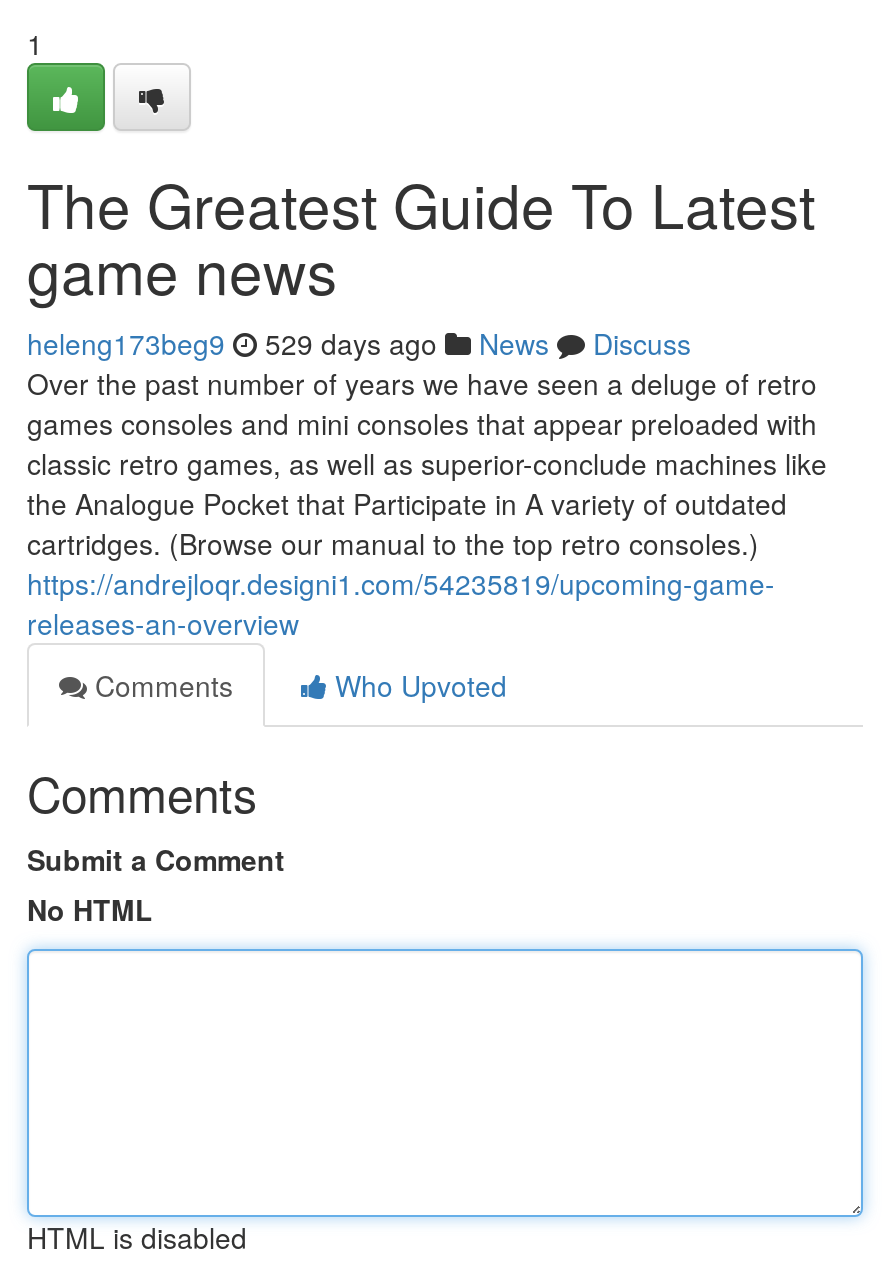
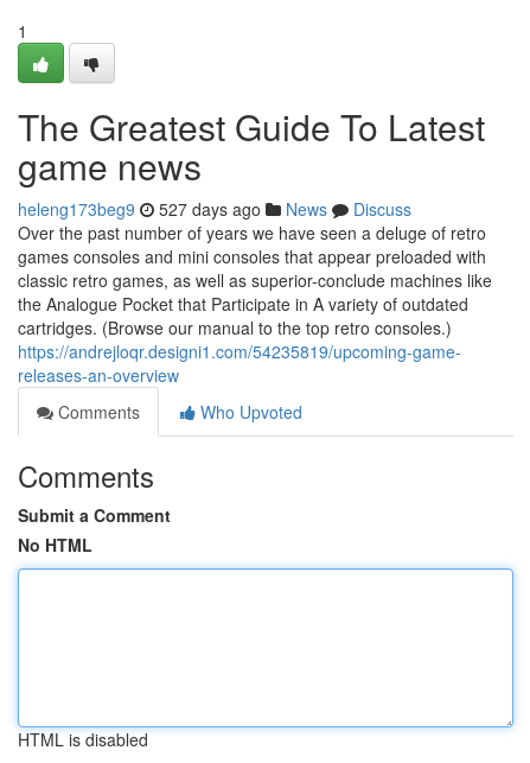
[27,323,691,363] heleng173beg9 529 days ago News Discuss -> [18,197,411,221] heleng173beg9 527 days ago News Discuss

